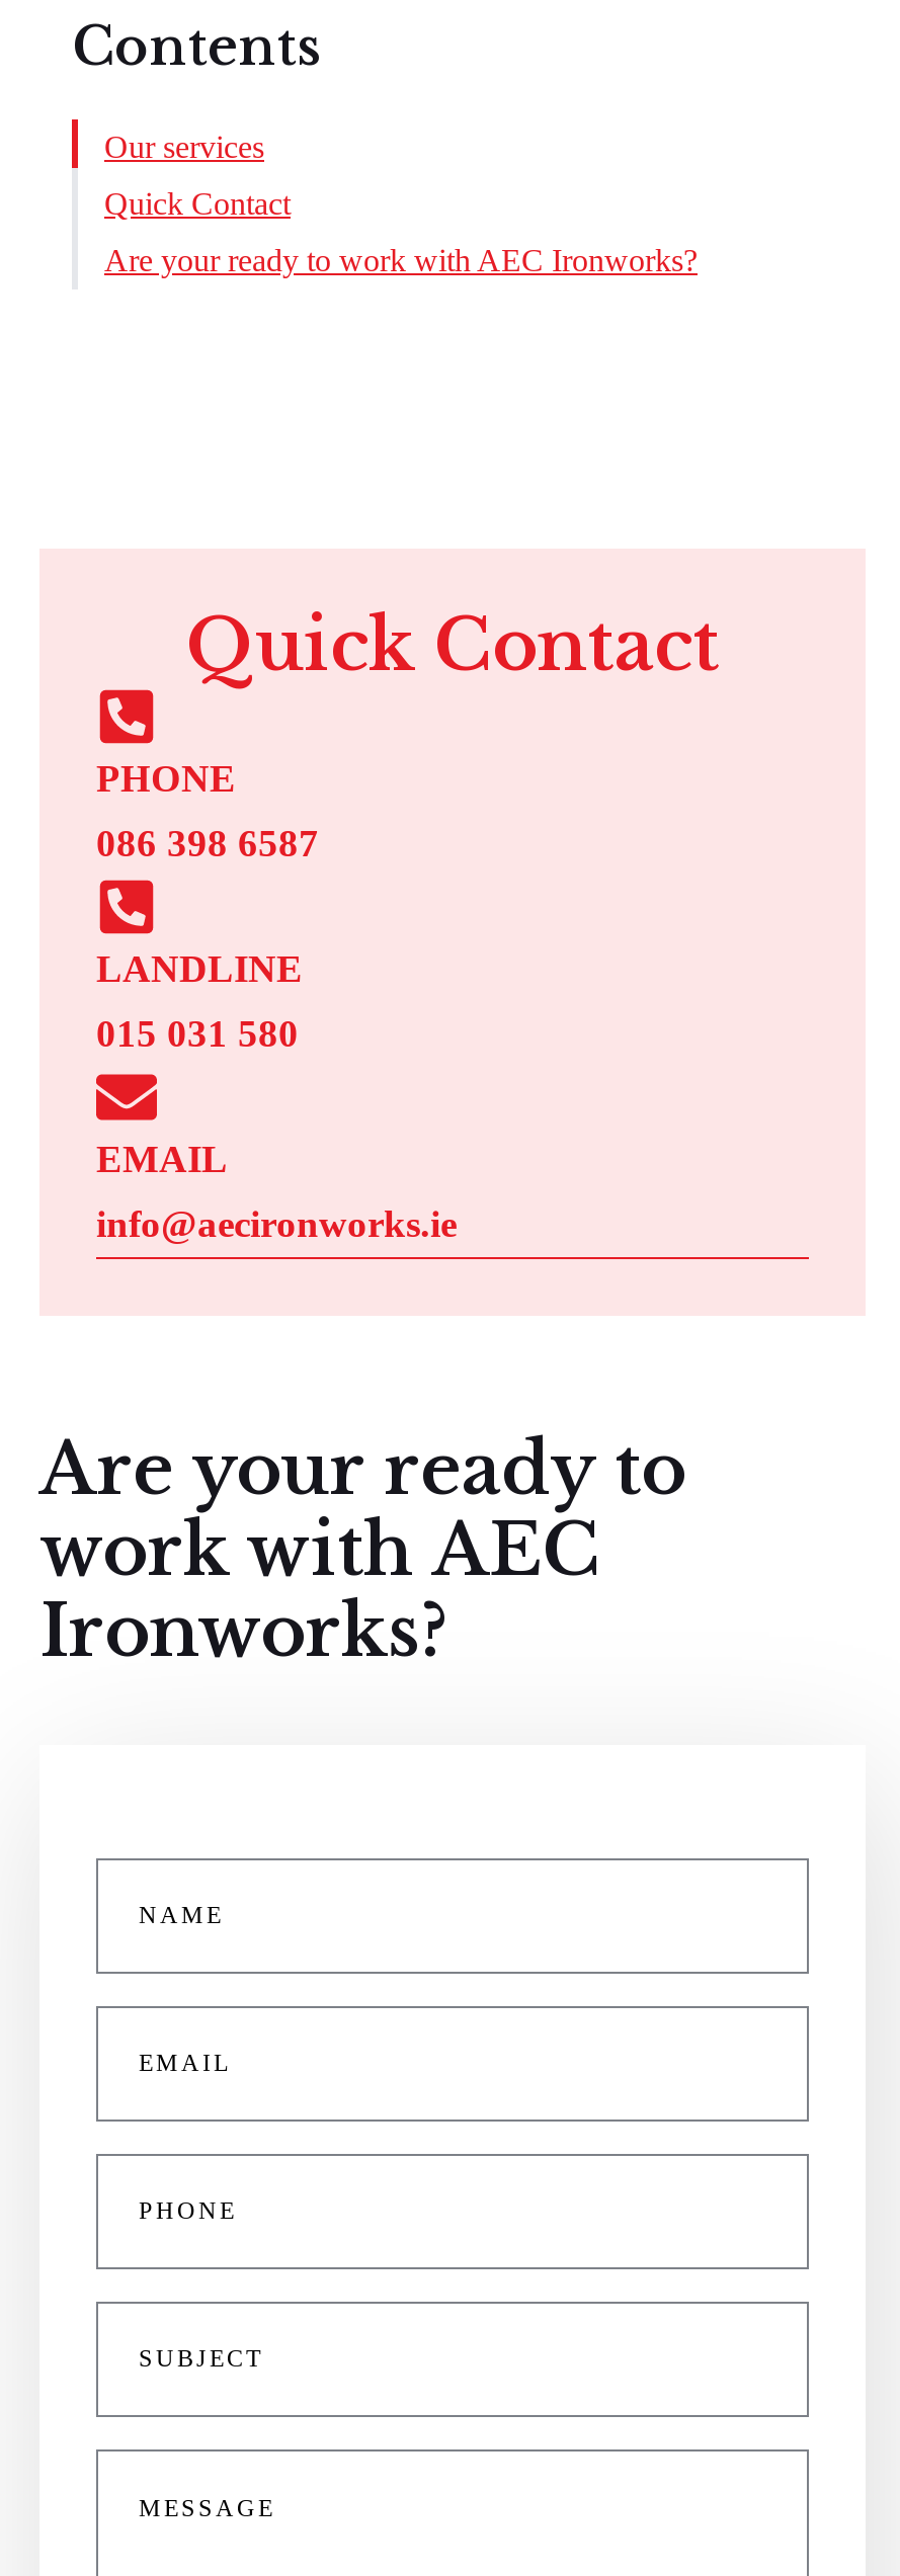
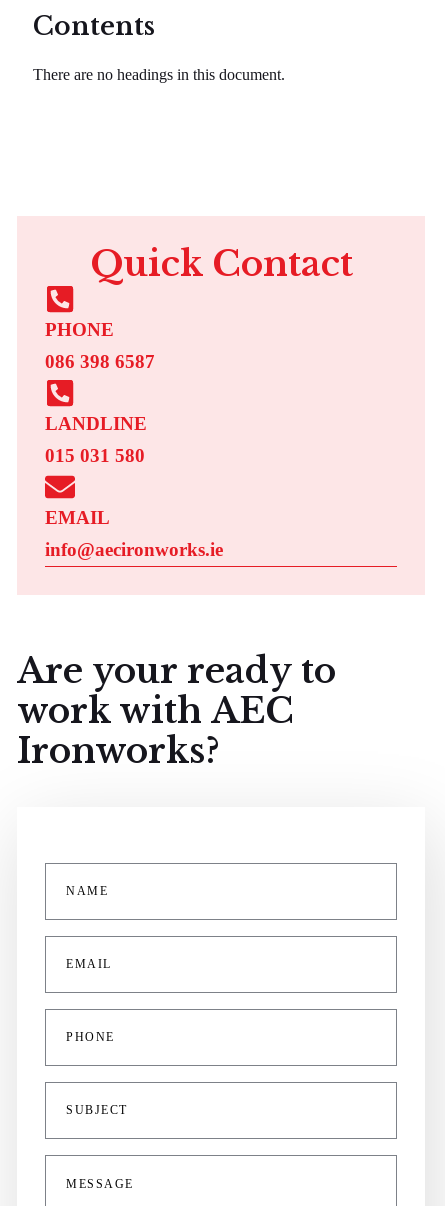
[104,129,698,277] Our services | Quick Contact | Are your ready to work with AEC Ironworks? -> [33,66,285,83] There are no headings in this document.

